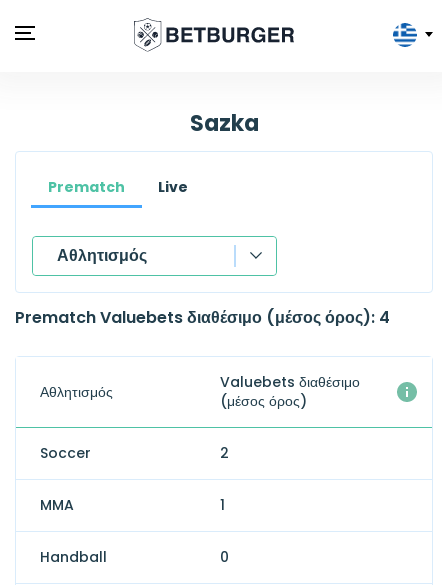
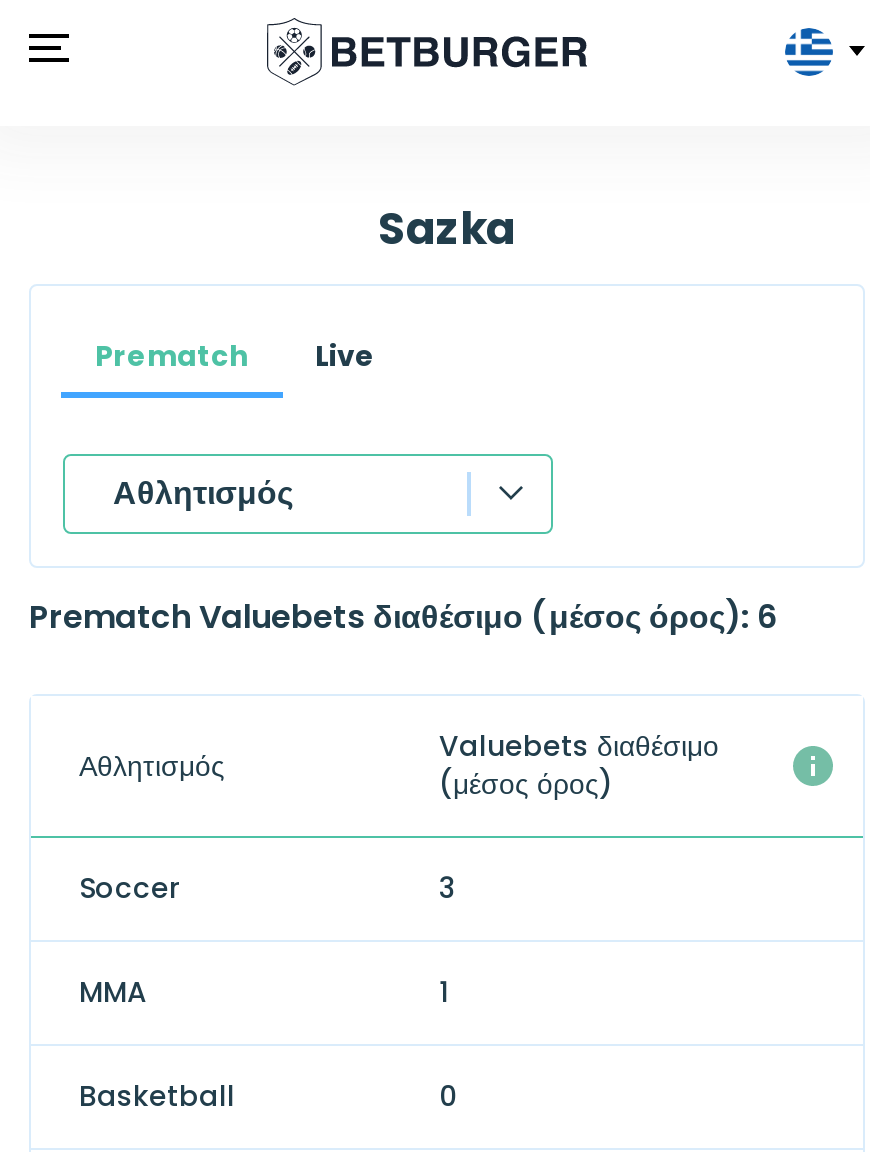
[15,306,390,329] Prematch Valuebets διαθέσιμο (μέσος όρος): 4 -> [29,594,777,640] Prematch Valuebets διαθέσιμο (μέσος όρος): 6
[220,443,229,463] 2 -> [439,868,457,908] 3
[40,547,107,567] Handball -> [79,1076,235,1116] Basketball

